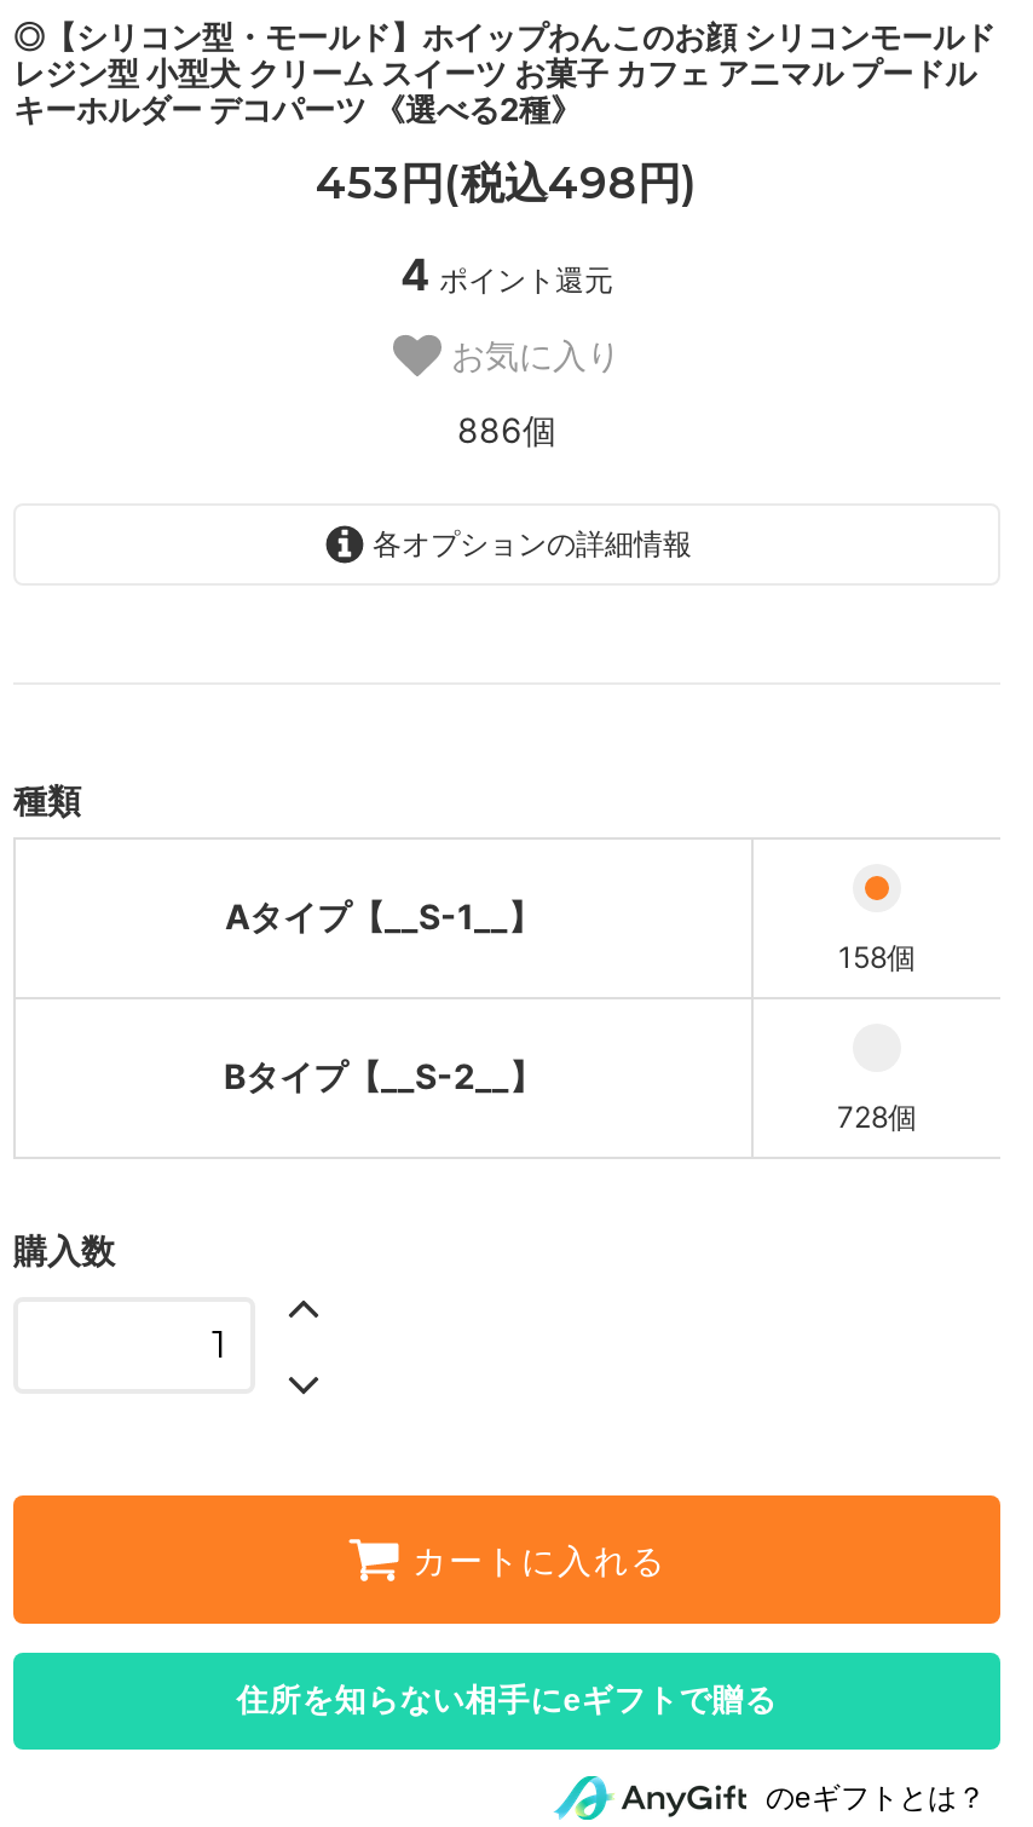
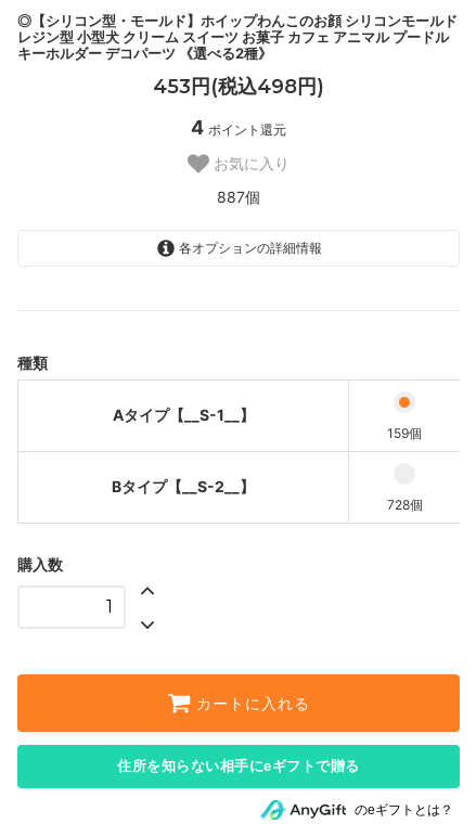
[457,410,556,451] 886個 -> [217,188,260,206] 887個
[838,939,916,975] 158個 -> [387,425,422,441] 159個

